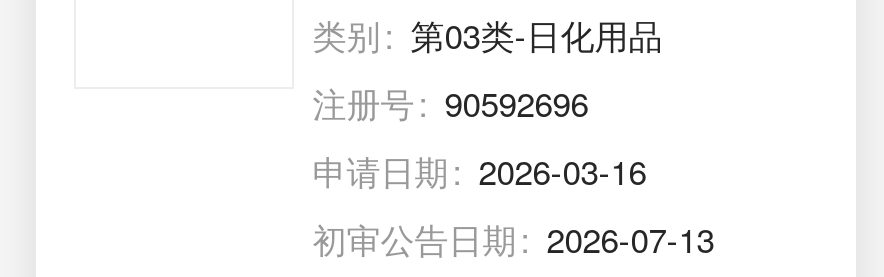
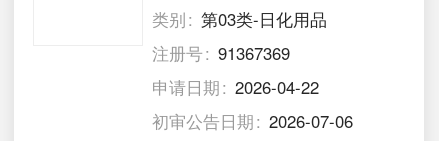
[313,80,589,128] 注册号 90592696 -> [152,41,290,65] 注册号 91367369
[313,148,647,196] 申请日期 2026-03-16 -> [152,75,319,99] 申请日期 2026-04-22
[313,216,715,264] 初审公告日期 2026-07-13 -> [152,109,353,133] 初审公告日期 2026-07-06

